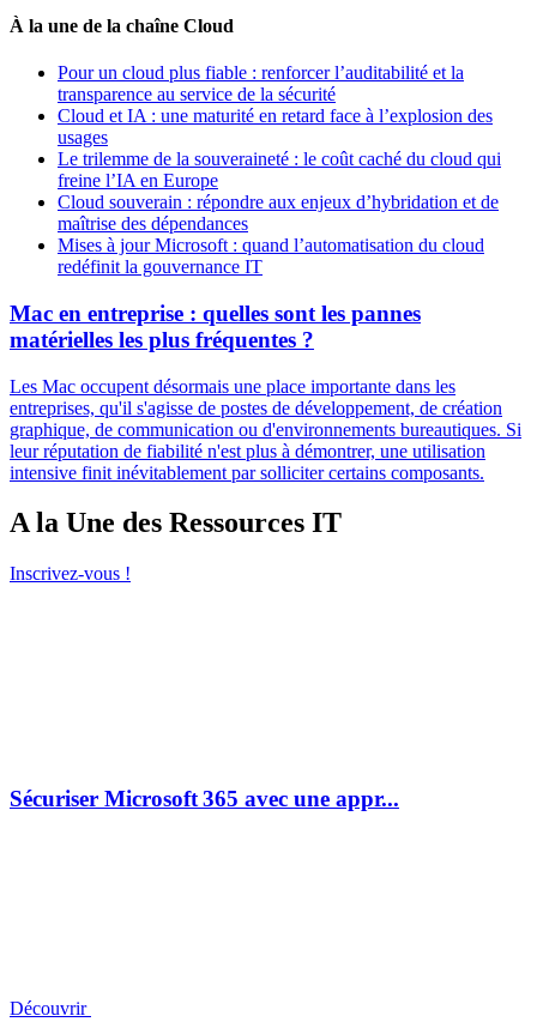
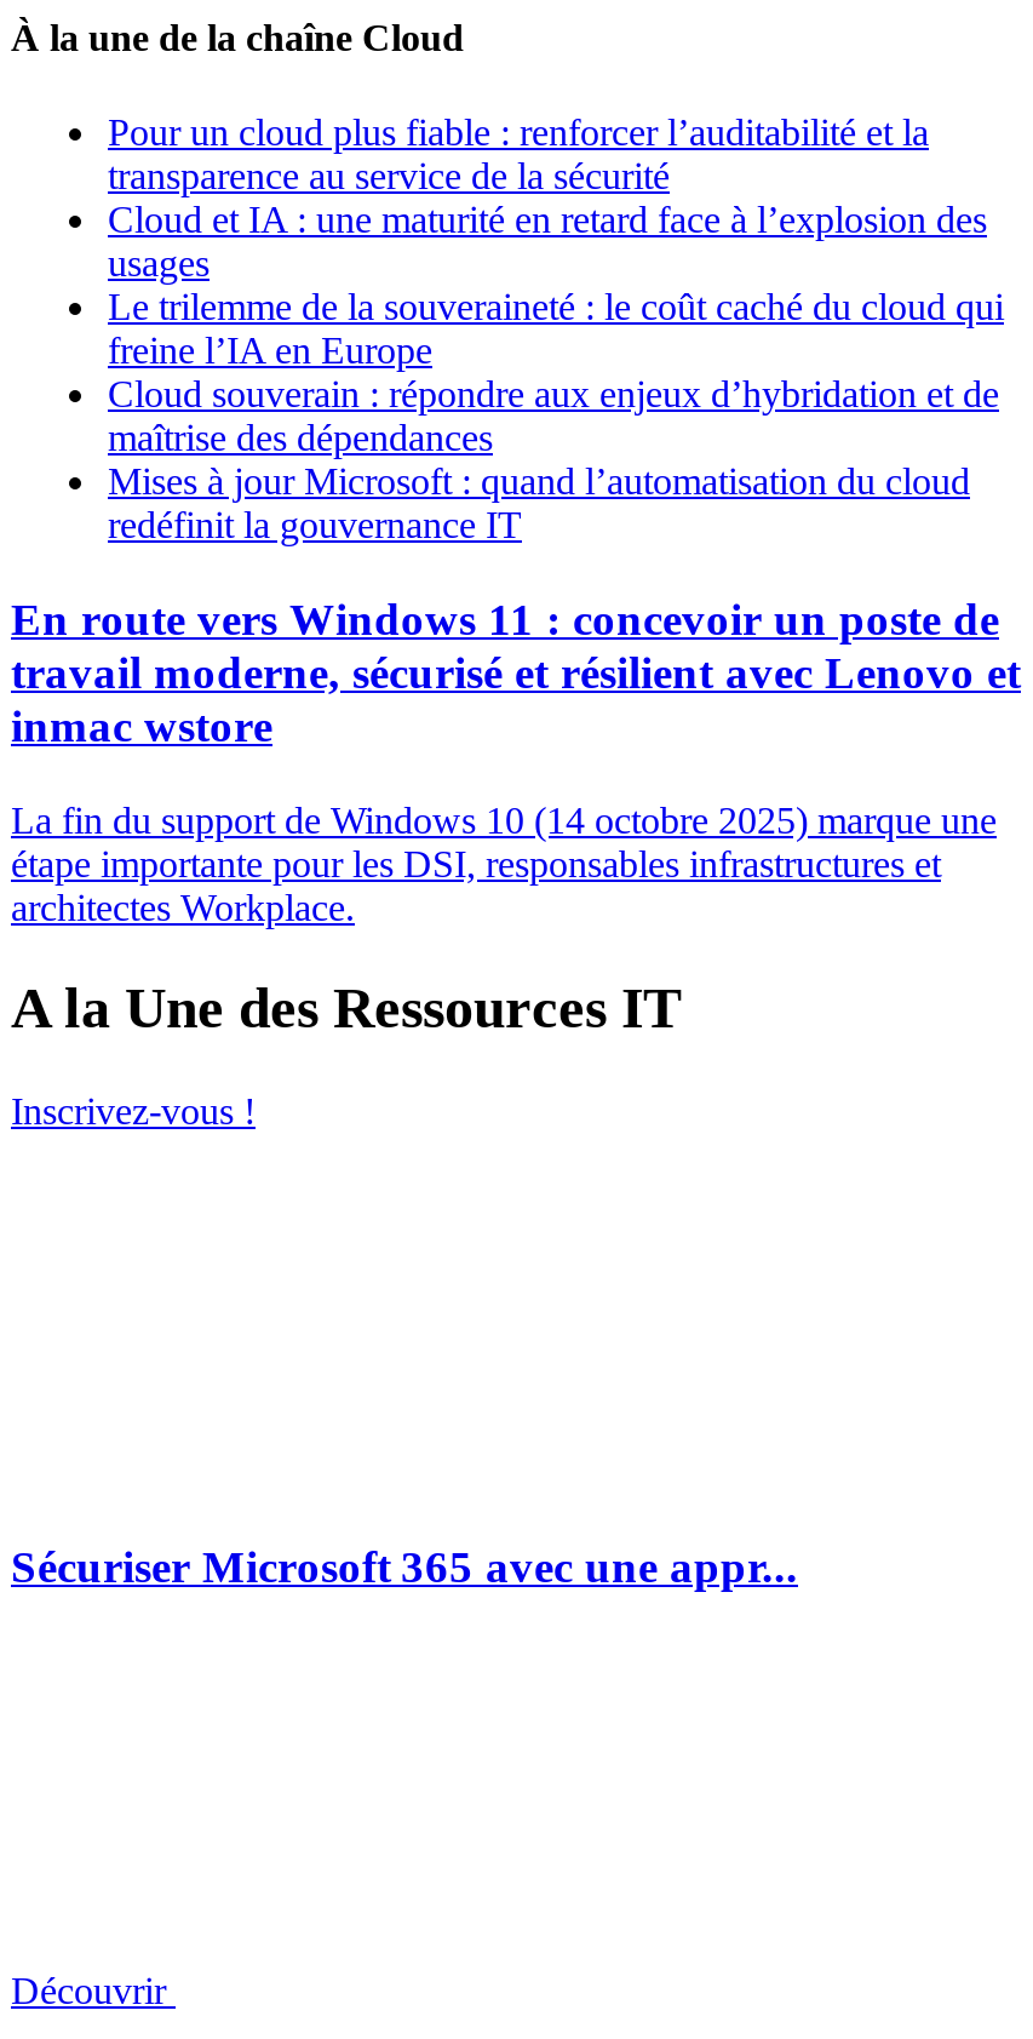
[10,300,421,352] Mac en entreprise : quelles sont les pannes | matérielles les plus fréquentes ? -> [11,593,1021,751] En route vers Windows 11 : concevoir un poste de | travail moderne, sécurisé et résilient avec Lenovo et | inmac wstore
[10,376,521,482] Les Mac occupent désormais une place importante dans les | entreprises, qu'il s'agisse de postes de développement, de création | graphique, de communication ou d'environnements bureautiques. Si | leur réputation de fiabilité n'est plus à démontrer, une utilisation | intensive finit inévitablement par solliciter certains composants. -> [11,799,997,927] La fin du support de Windows 10 (14 octobre 2025) marque une | étape importante pour les DSI, responsables infrastructures et | architectes Workplace.

